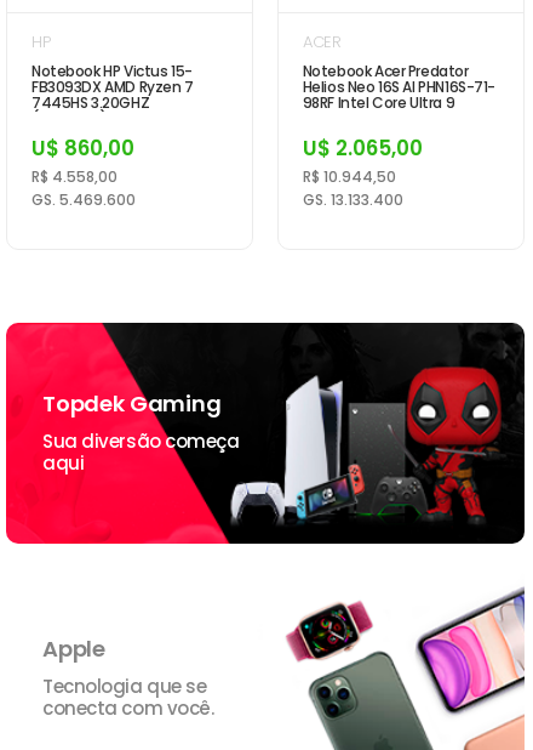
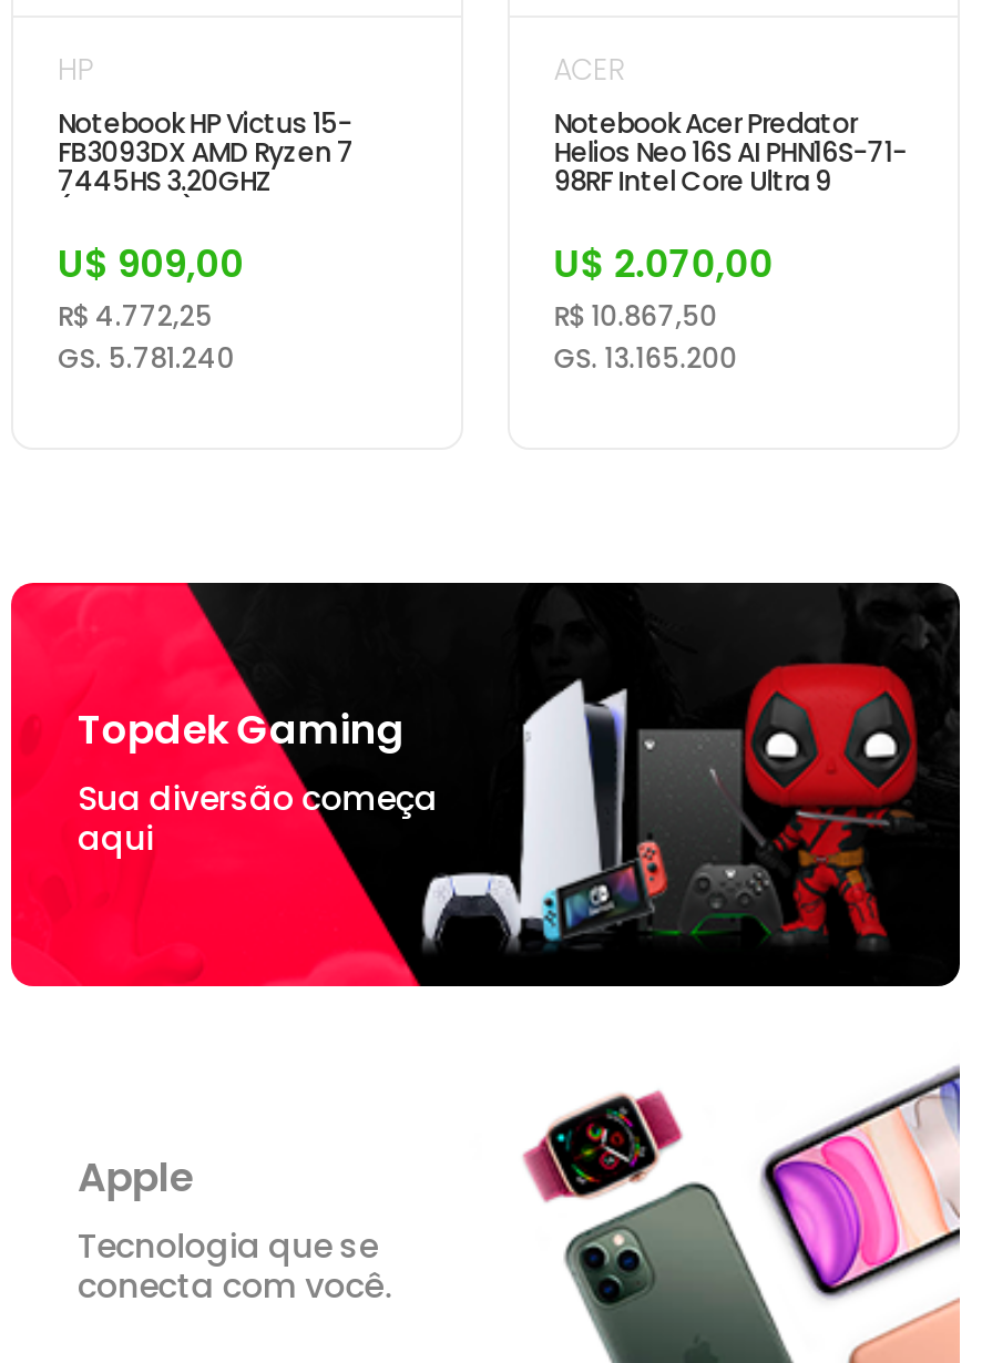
[31,133,134,163] U$ 860,00 -> [58,237,244,290] U$ 909,00
[303,133,423,163] U$ 2.065,00 -> [554,237,773,290] U$ 2.070,00
[31,166,118,187] R$ 4.558,00 -> [58,297,213,335] R$ 4.772,25
[303,166,396,187] R$ 10.944,50 -> [554,297,718,335] R$ 10.867,50
[31,189,136,210] GS. 5.469.600 -> [58,339,235,377] GS. 5.781.240
[303,189,403,210] GS. 13.133.400 -> [554,339,738,377] GS. 13.165.200

